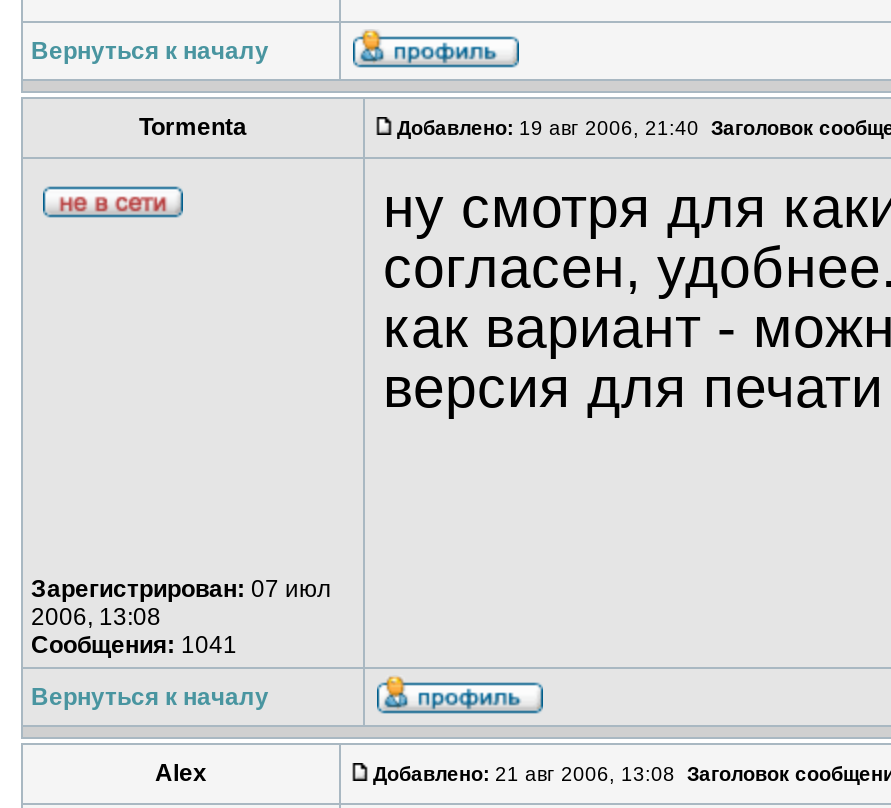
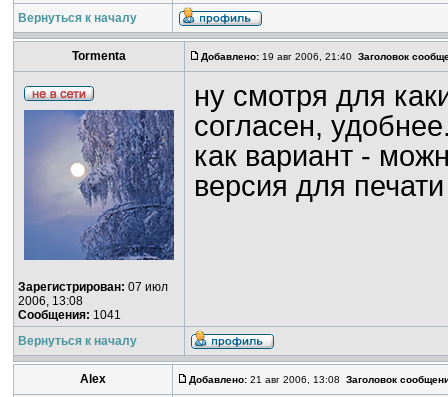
none -> [23,109,175,261] [image]

